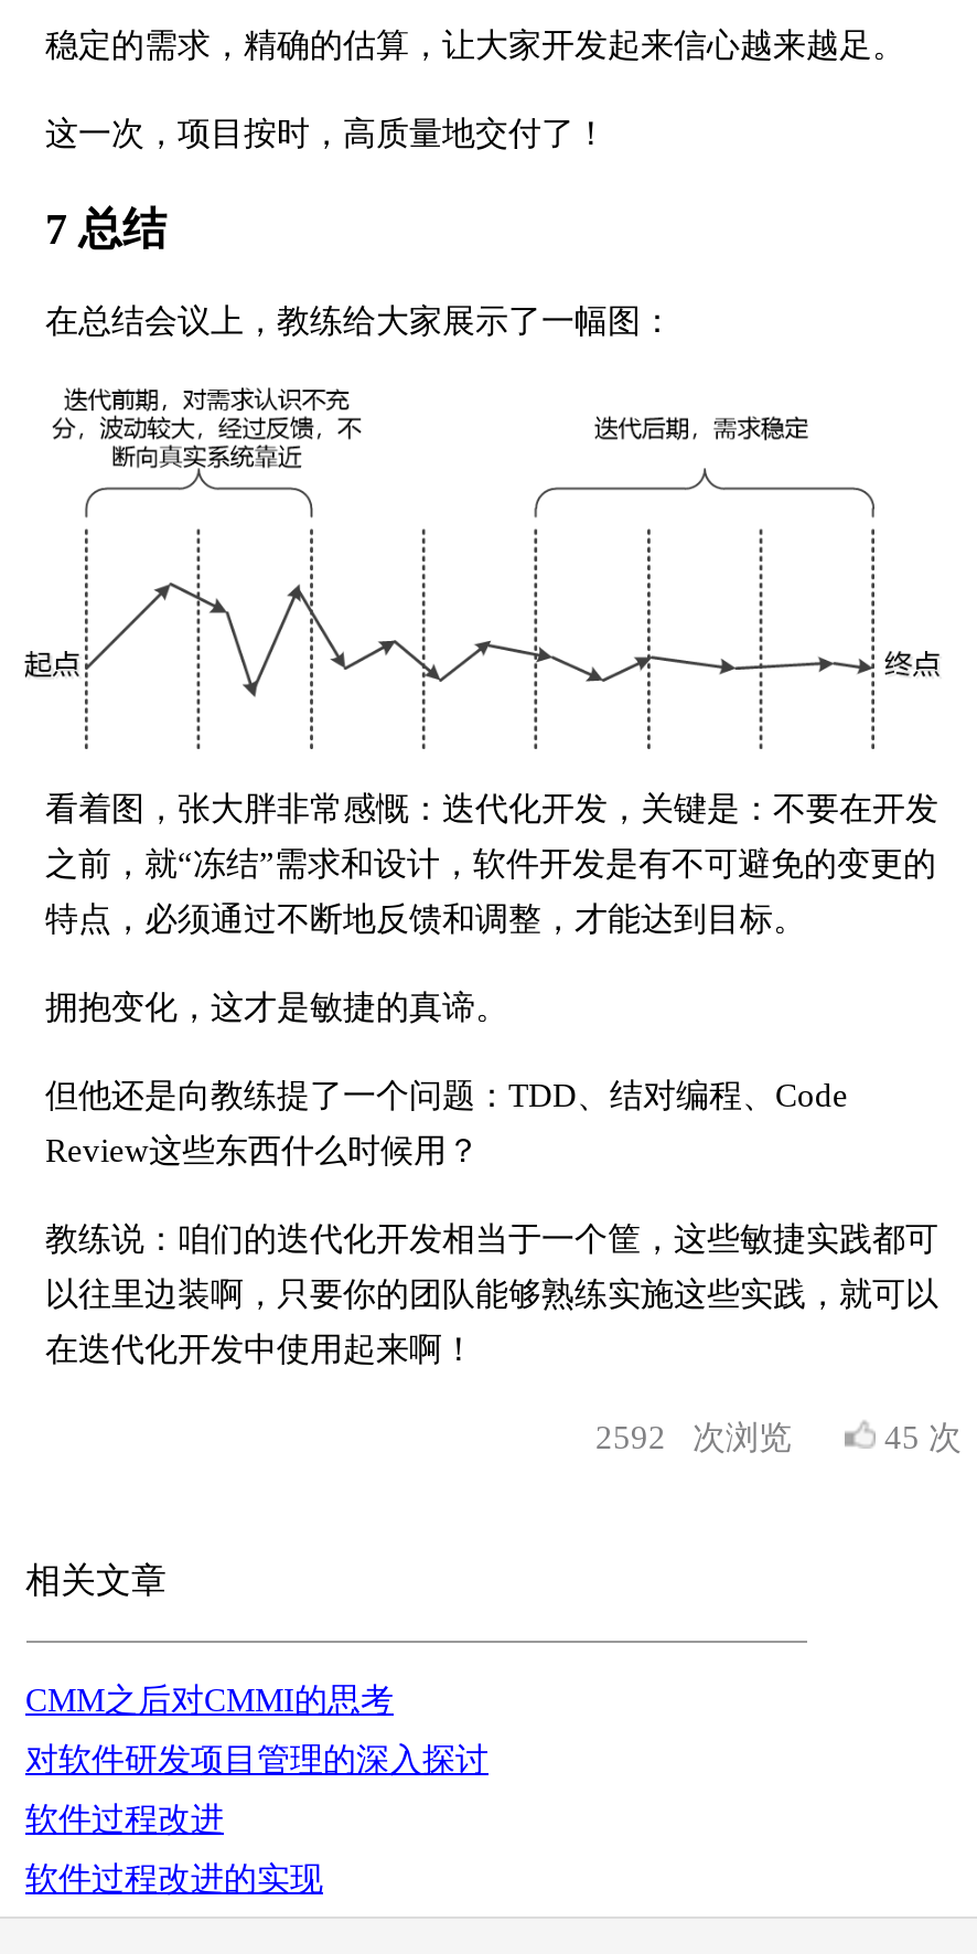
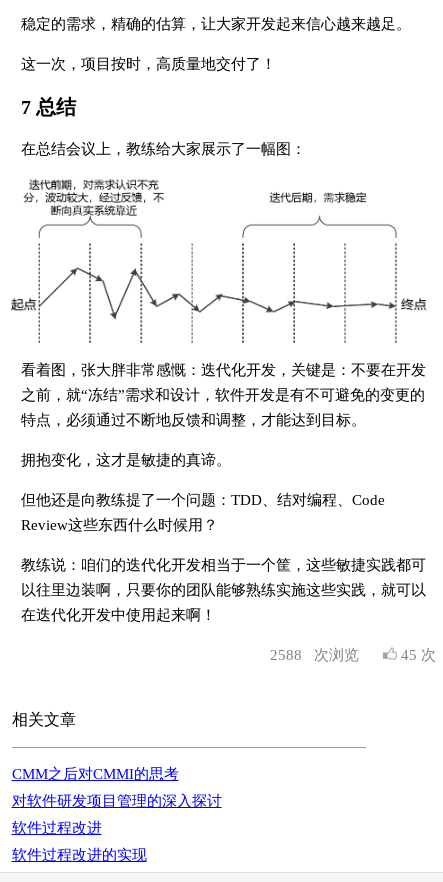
[595,1420,962,1455] 2592 次浏览 45 次 -> [270,647,436,663] 2588 次浏览 45 次

